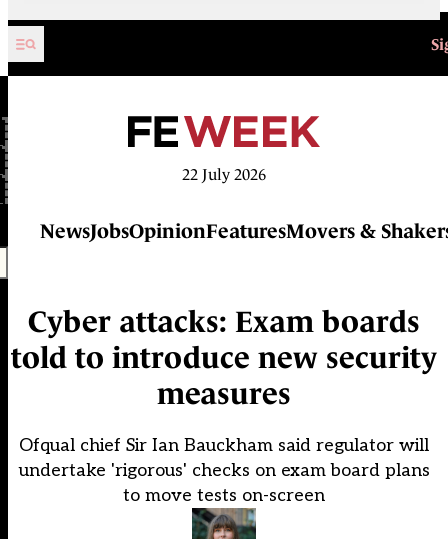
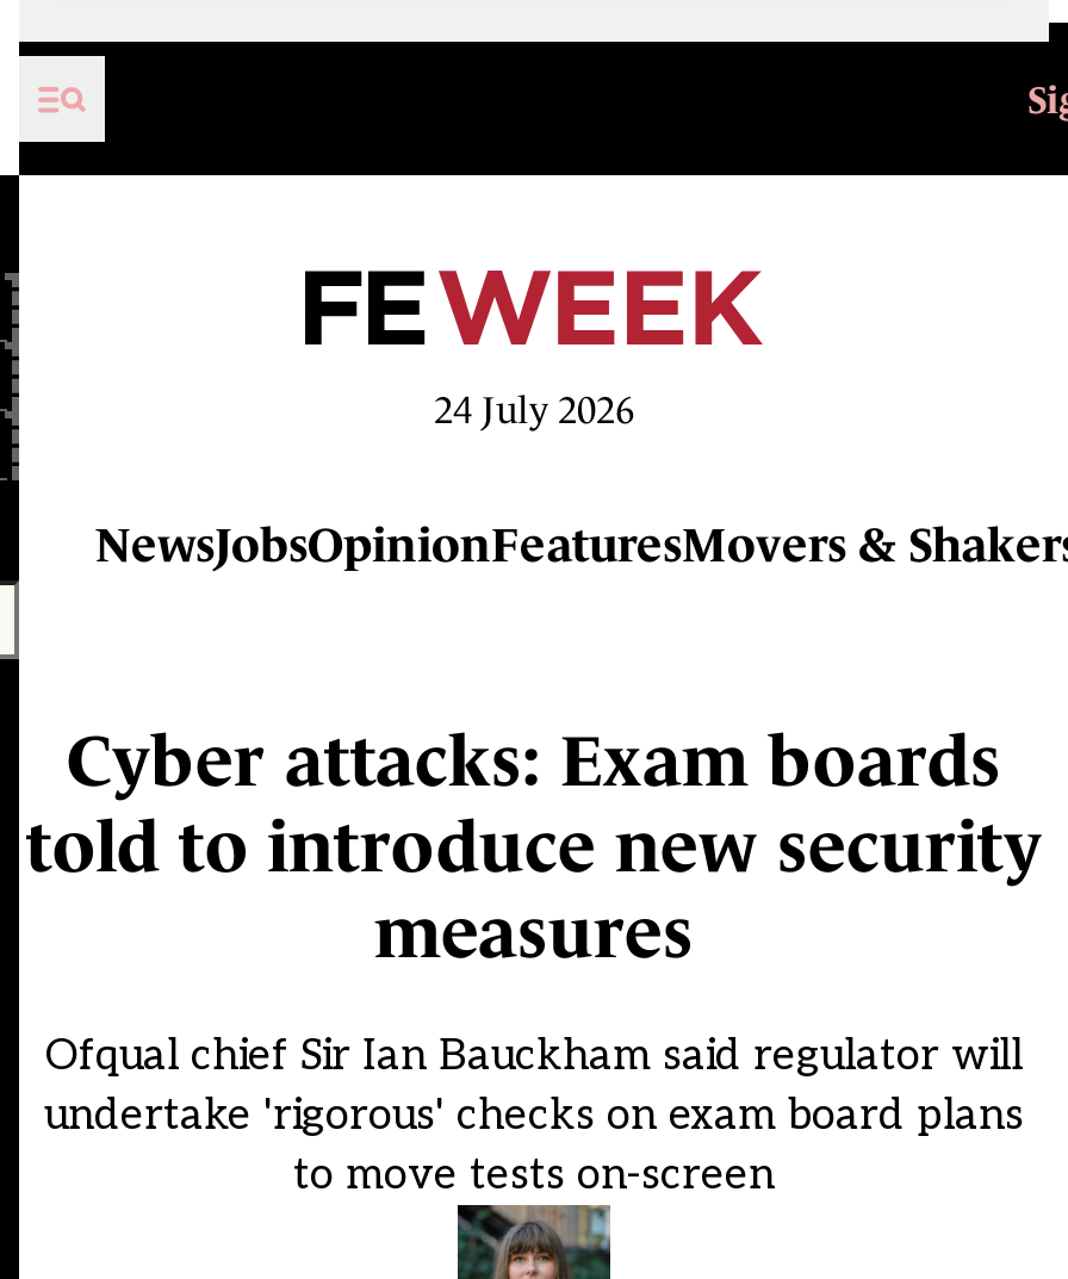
[182,166,266,183] 22 July 2026 -> [434,390,634,431] 24 July 2026

